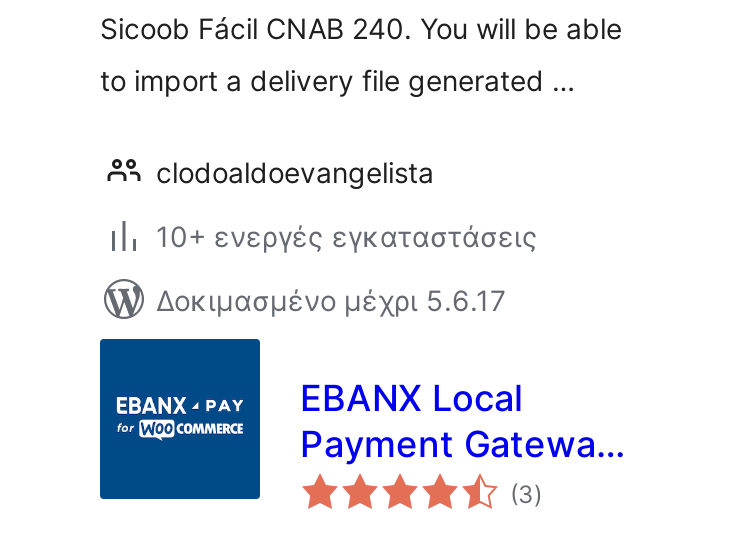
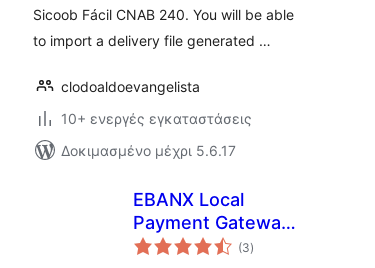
[98,337,262,501] [image] -> none

